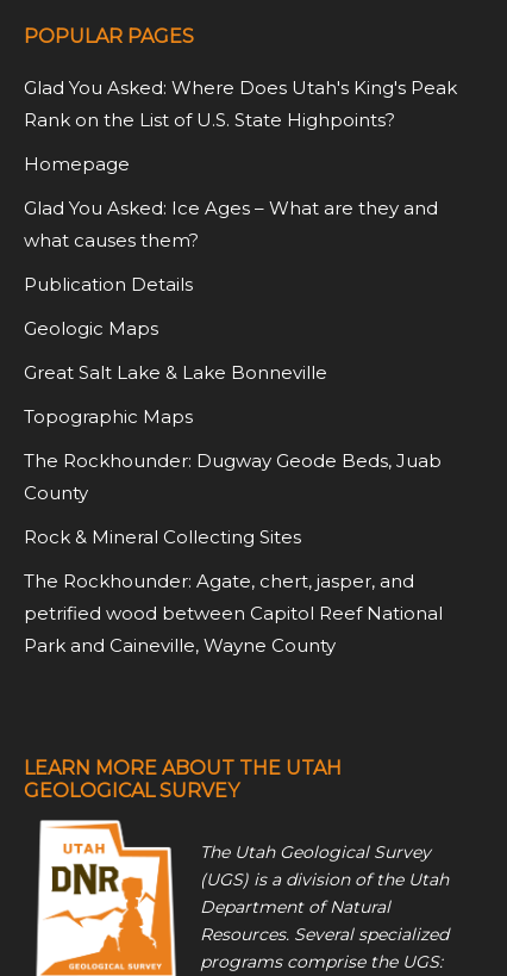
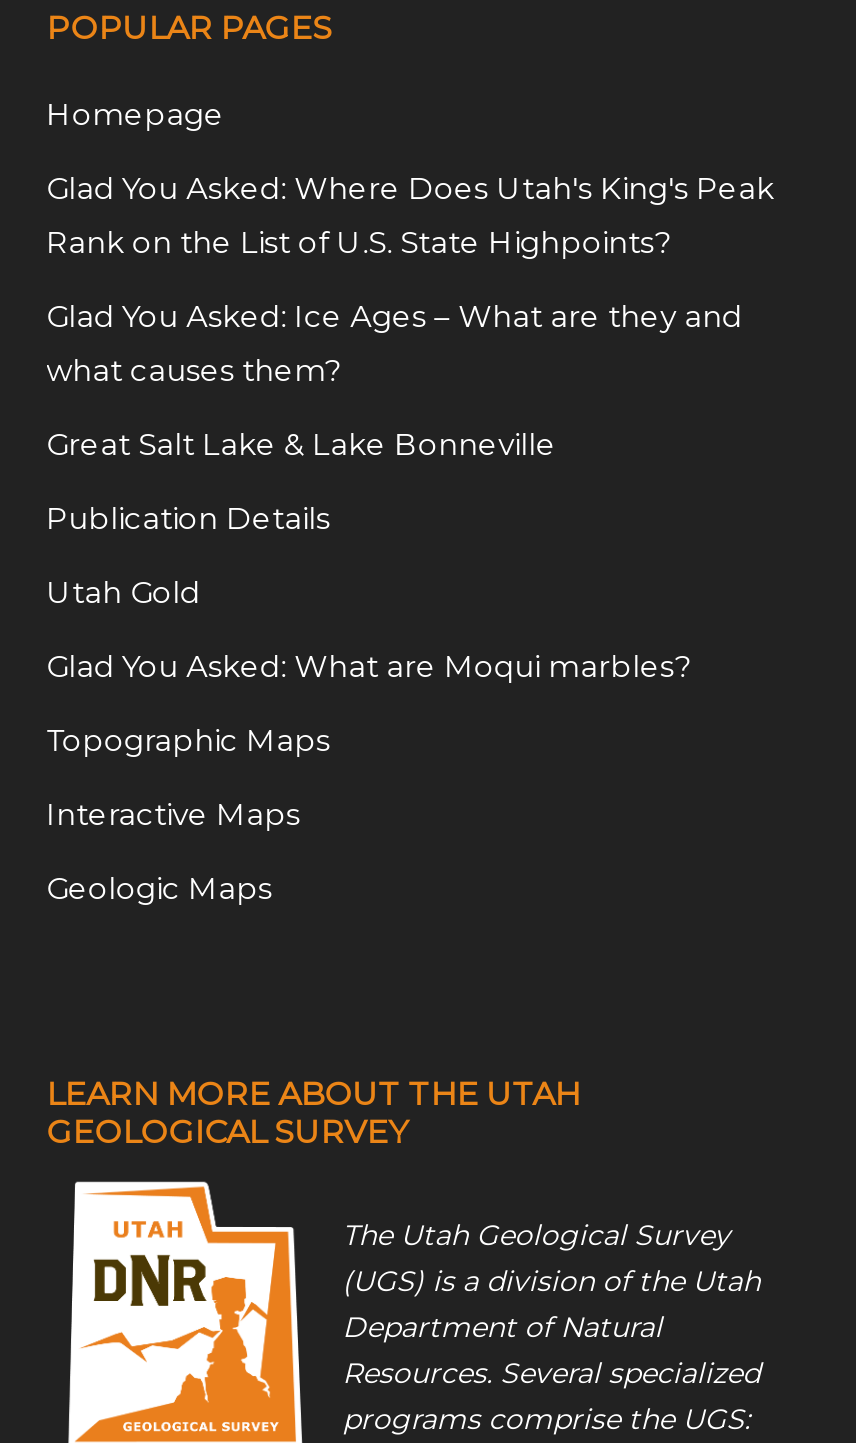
moved [23,76,457,131] -> [46,169,774,261]: Glad You Asked: Where Does Utah's King's Peak | Rank on the List of U.S. State Highpoints?
moved [23,153,129,175] -> [46,95,224,133]: Homepage
moved [23,273,192,296] -> [46,499,330,537]: Publication Details
none -> [46,573,690,833] Utah Gold | Glad You Asked: What are Moqui marbles? | Interactive Maps
moved [23,317,158,340] -> [46,869,272,907]: Geologic Maps
moved [23,361,327,384] -> [46,425,556,463]: Great Salt Lake & Lake Bonneville
moved [23,405,192,428] -> [46,721,330,759]: Topographic Maps
[23,449,442,657] The Rockhounder: Dugway Geode Beds, Juab | County | Rock & Mineral Collecting Sites | The Rockhounder: Agate, chert, jasper, and | petrified wood between Capitol Reef National | Park and Caineville, Wayne County -> none

